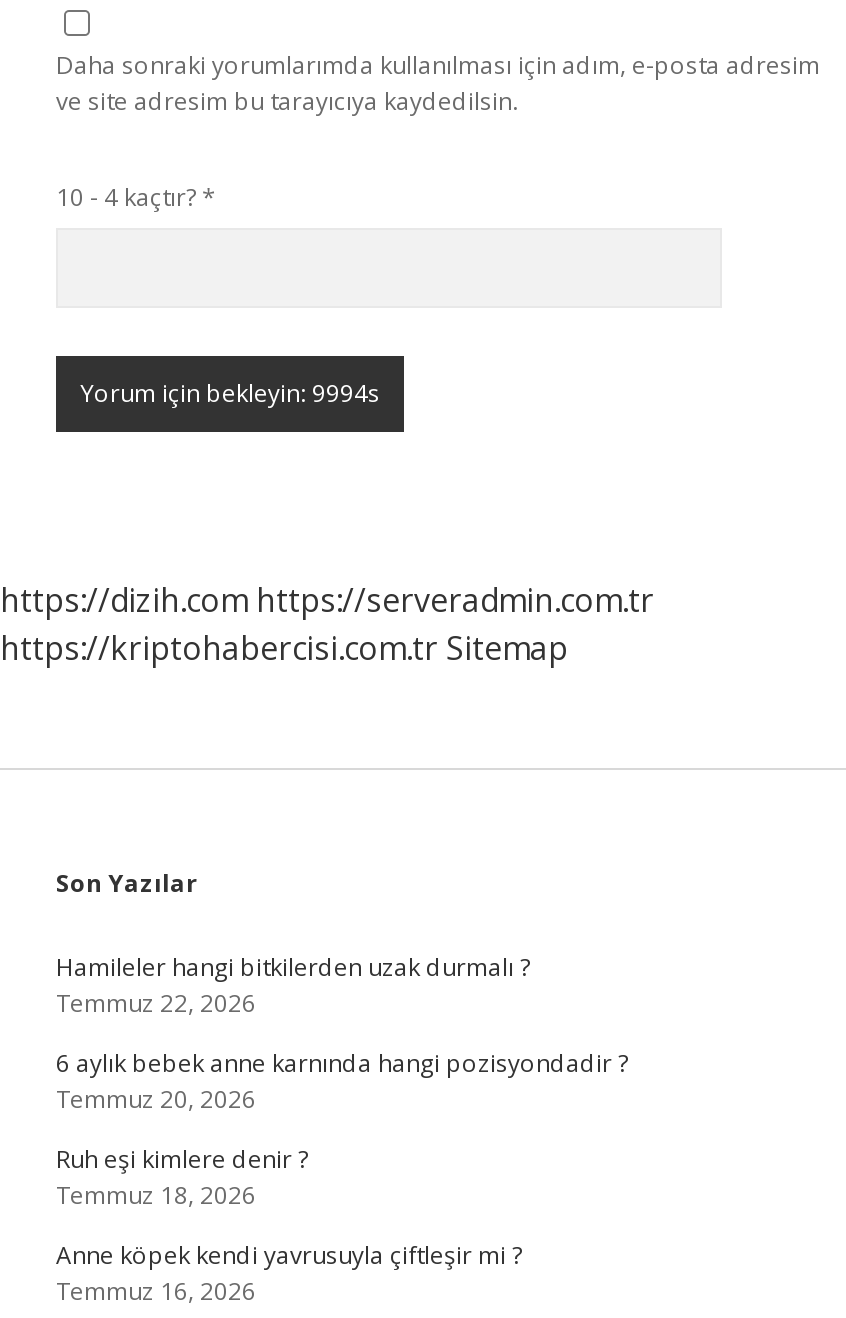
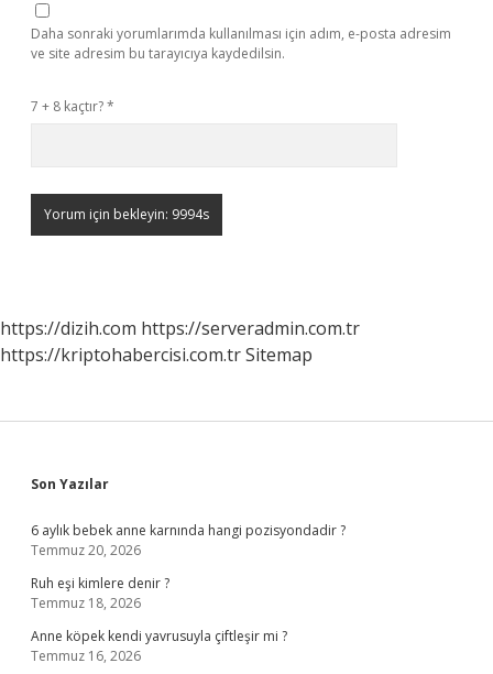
[56,180,216,214] 10 - 4 kaçtır? * -> [31,97,114,116] 7 + 8 kaçtır? *
[56,950,530,1020] Hamileler hangi bitkilerden uzak durmalı ? | Temmuz 22, 2026 -> none

